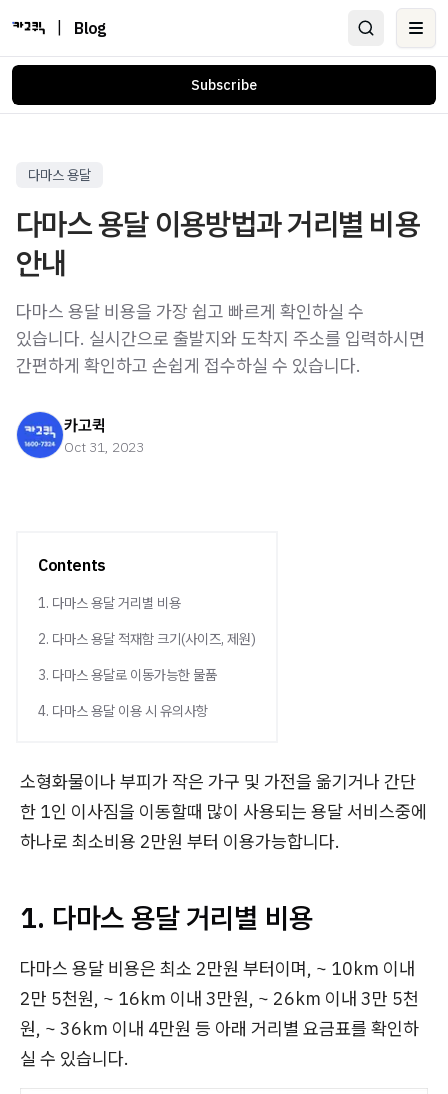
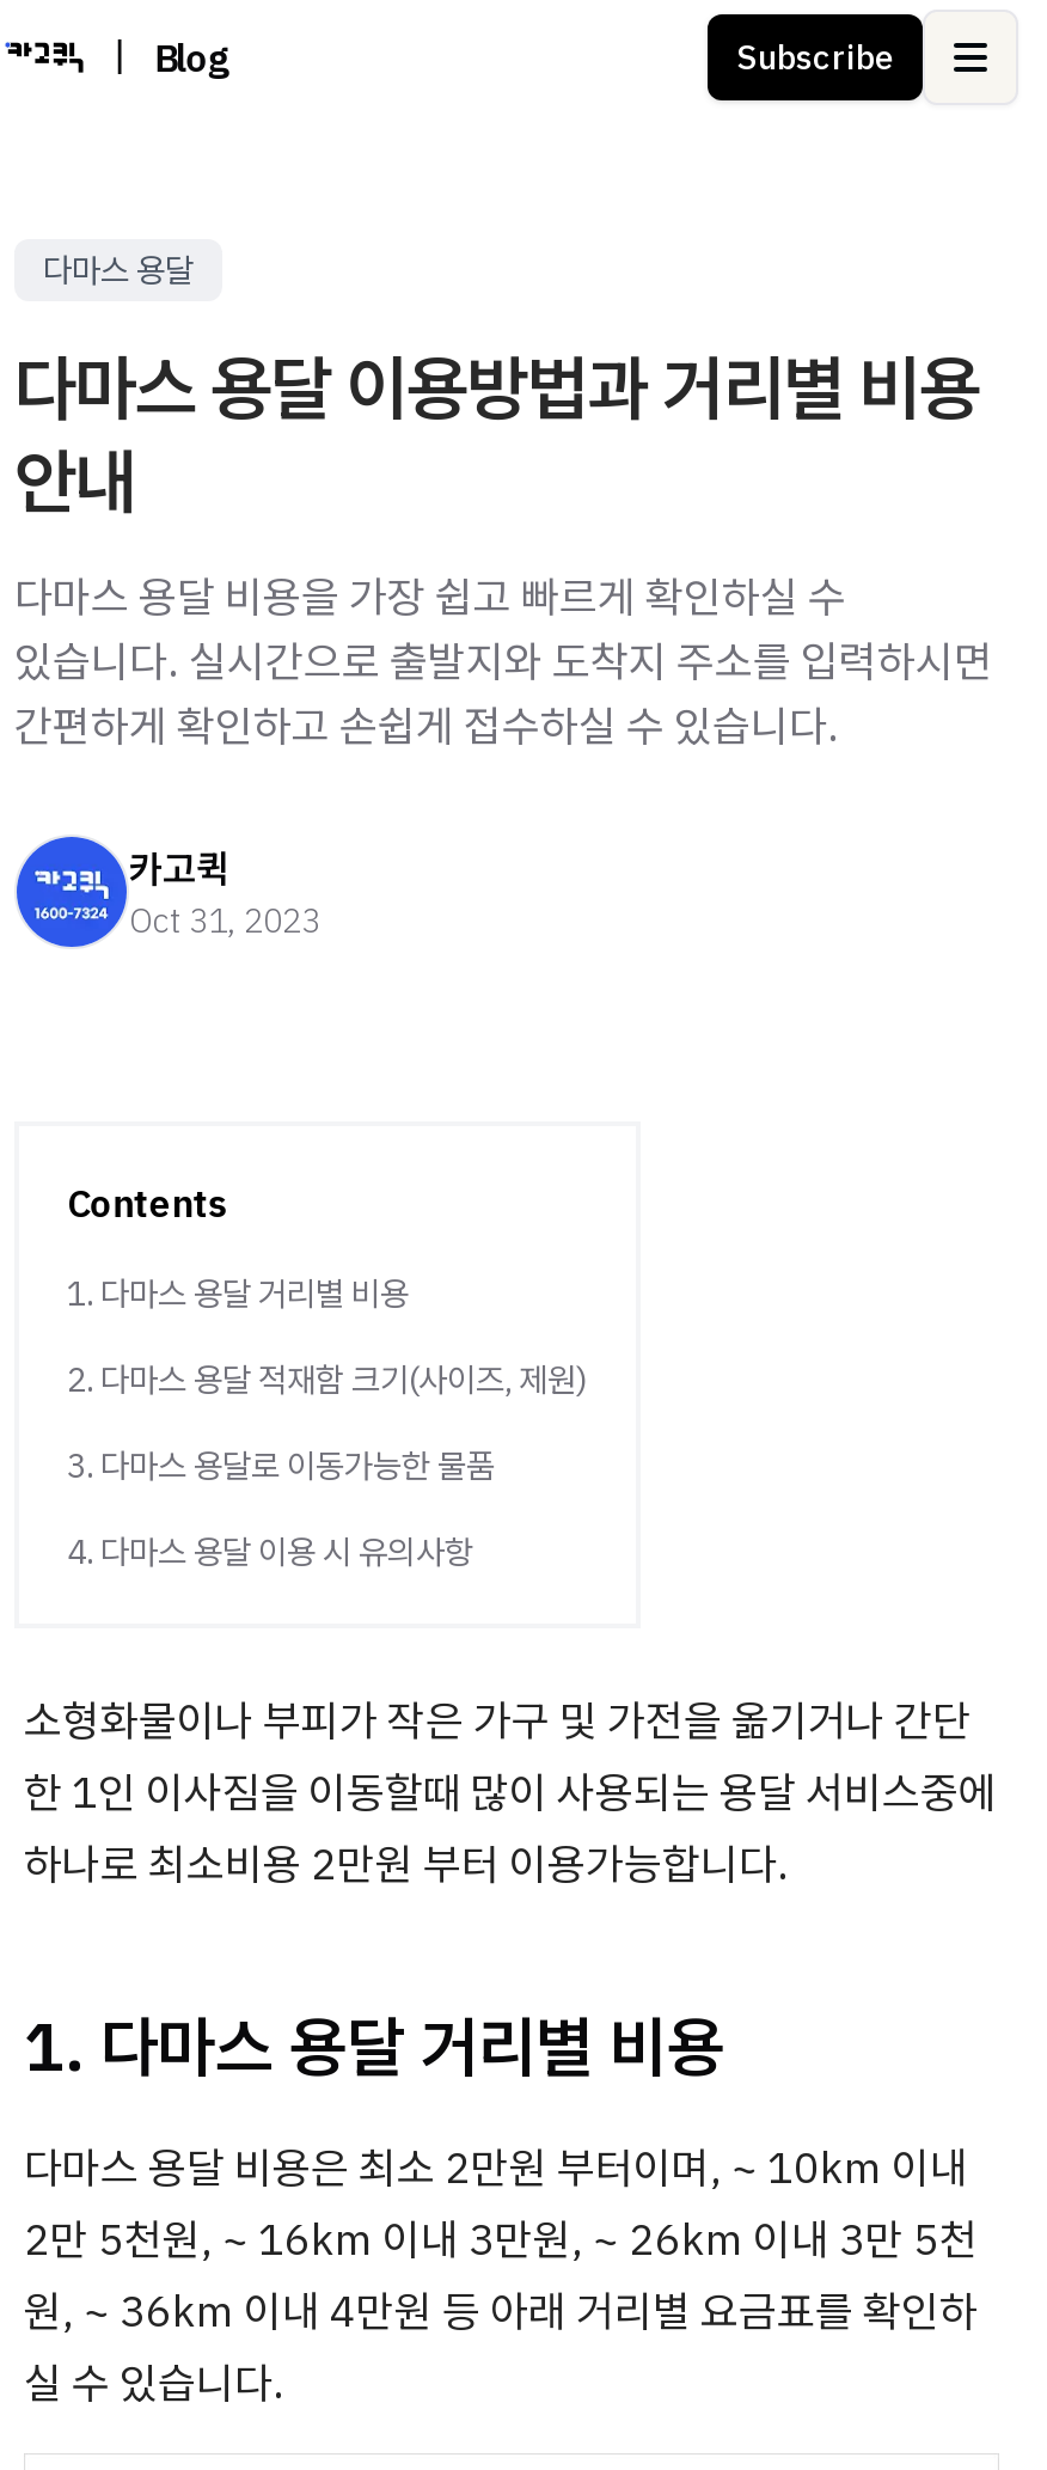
moved [191,76,257,94] -> [736,36,894,79]: Subscribe

